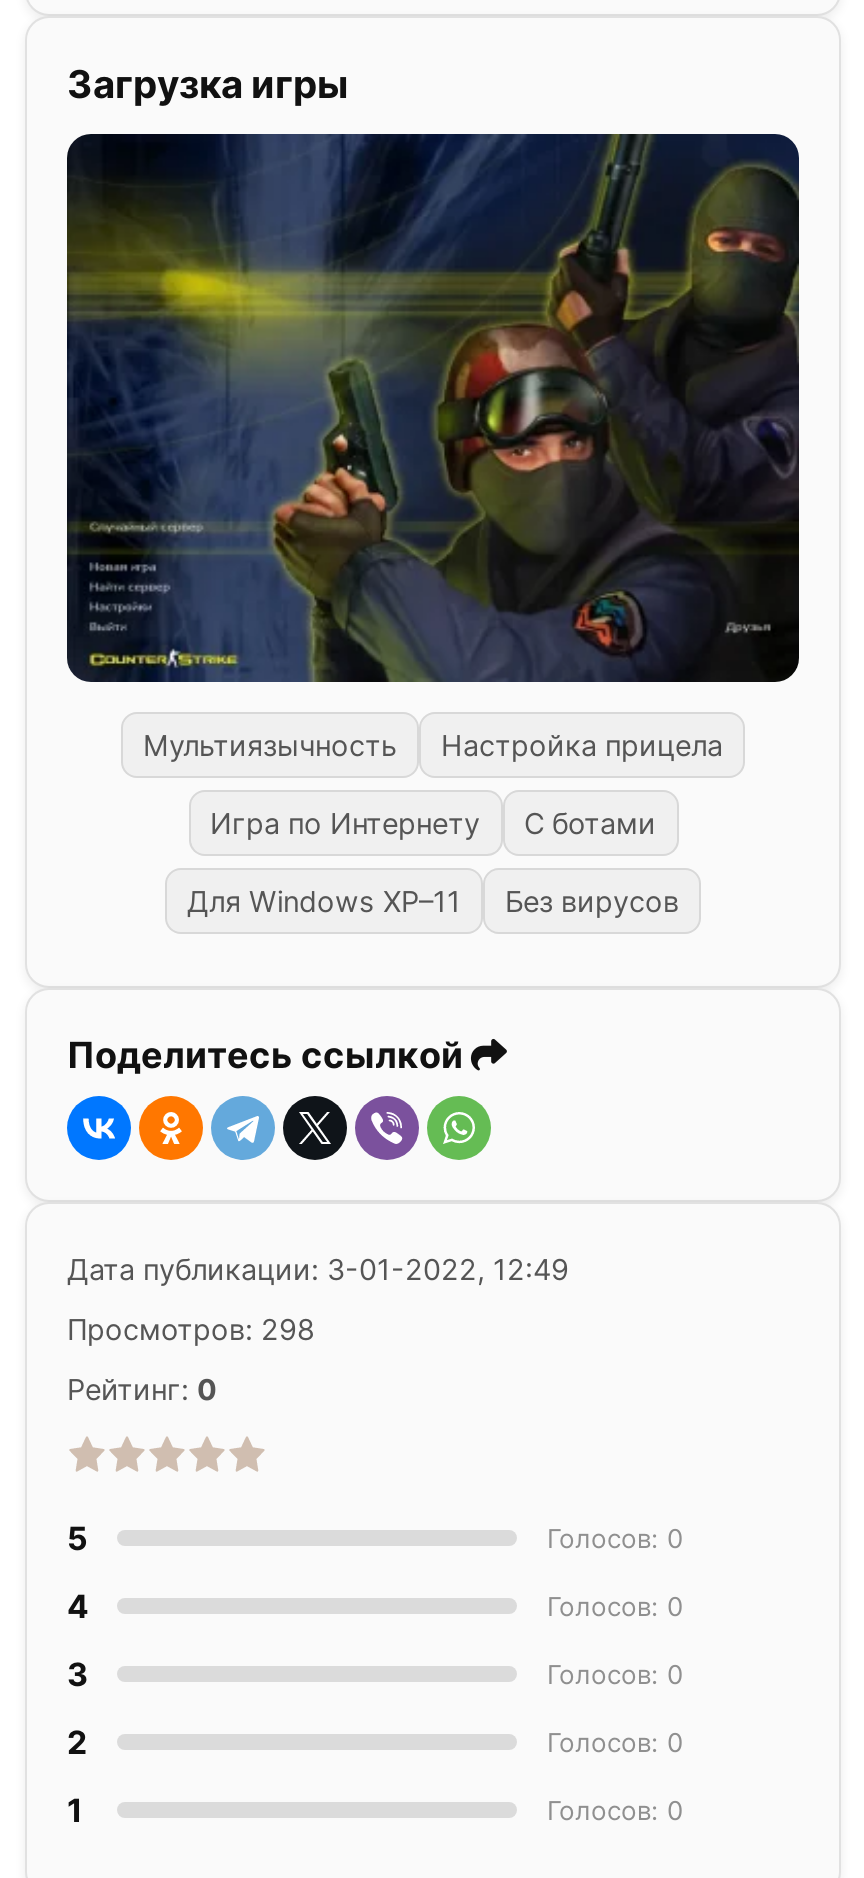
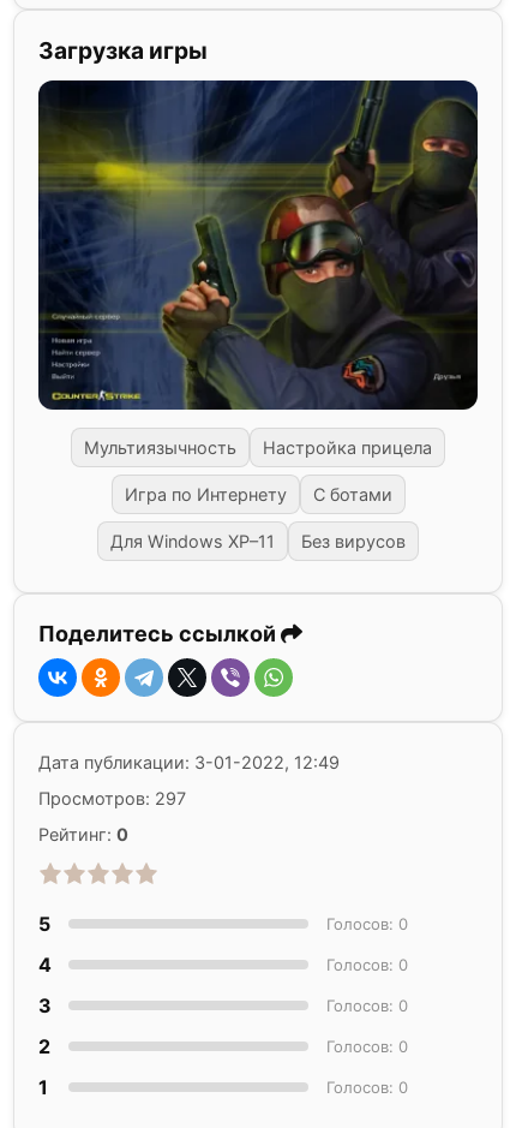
[67,1312,315,1346] Просмотров: 298 -> [38,788,186,809] Просмотров: 297

